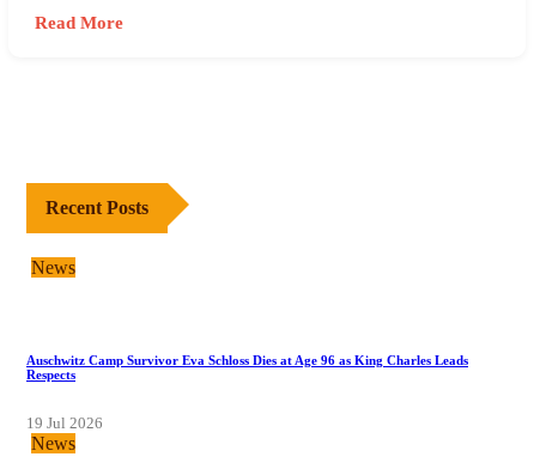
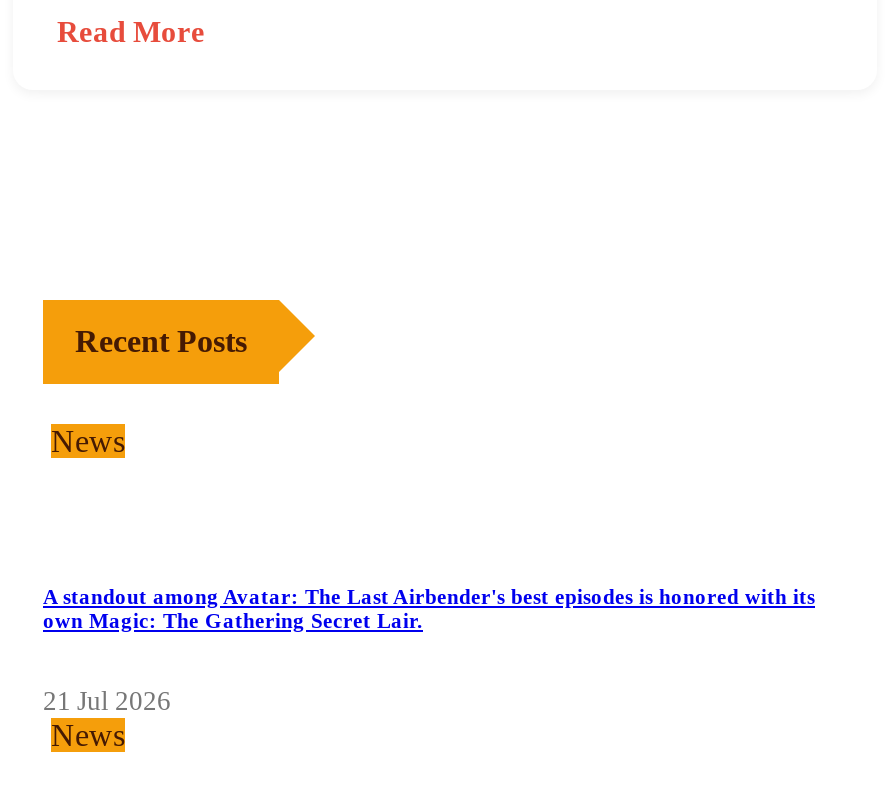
[26,353,468,382] Auschwitz Camp Survivor Eva Schloss Dies at Age 96 as King Charles Leads | Respects -> [43,584,815,632] A standout among Avatar: The Last Airbender's best episodes is honored with its | own Magic: The Gathering Secret Lair.
[26,414,103,432] 19 Jul 2026 -> [43,686,171,716] 21 Jul 2026

